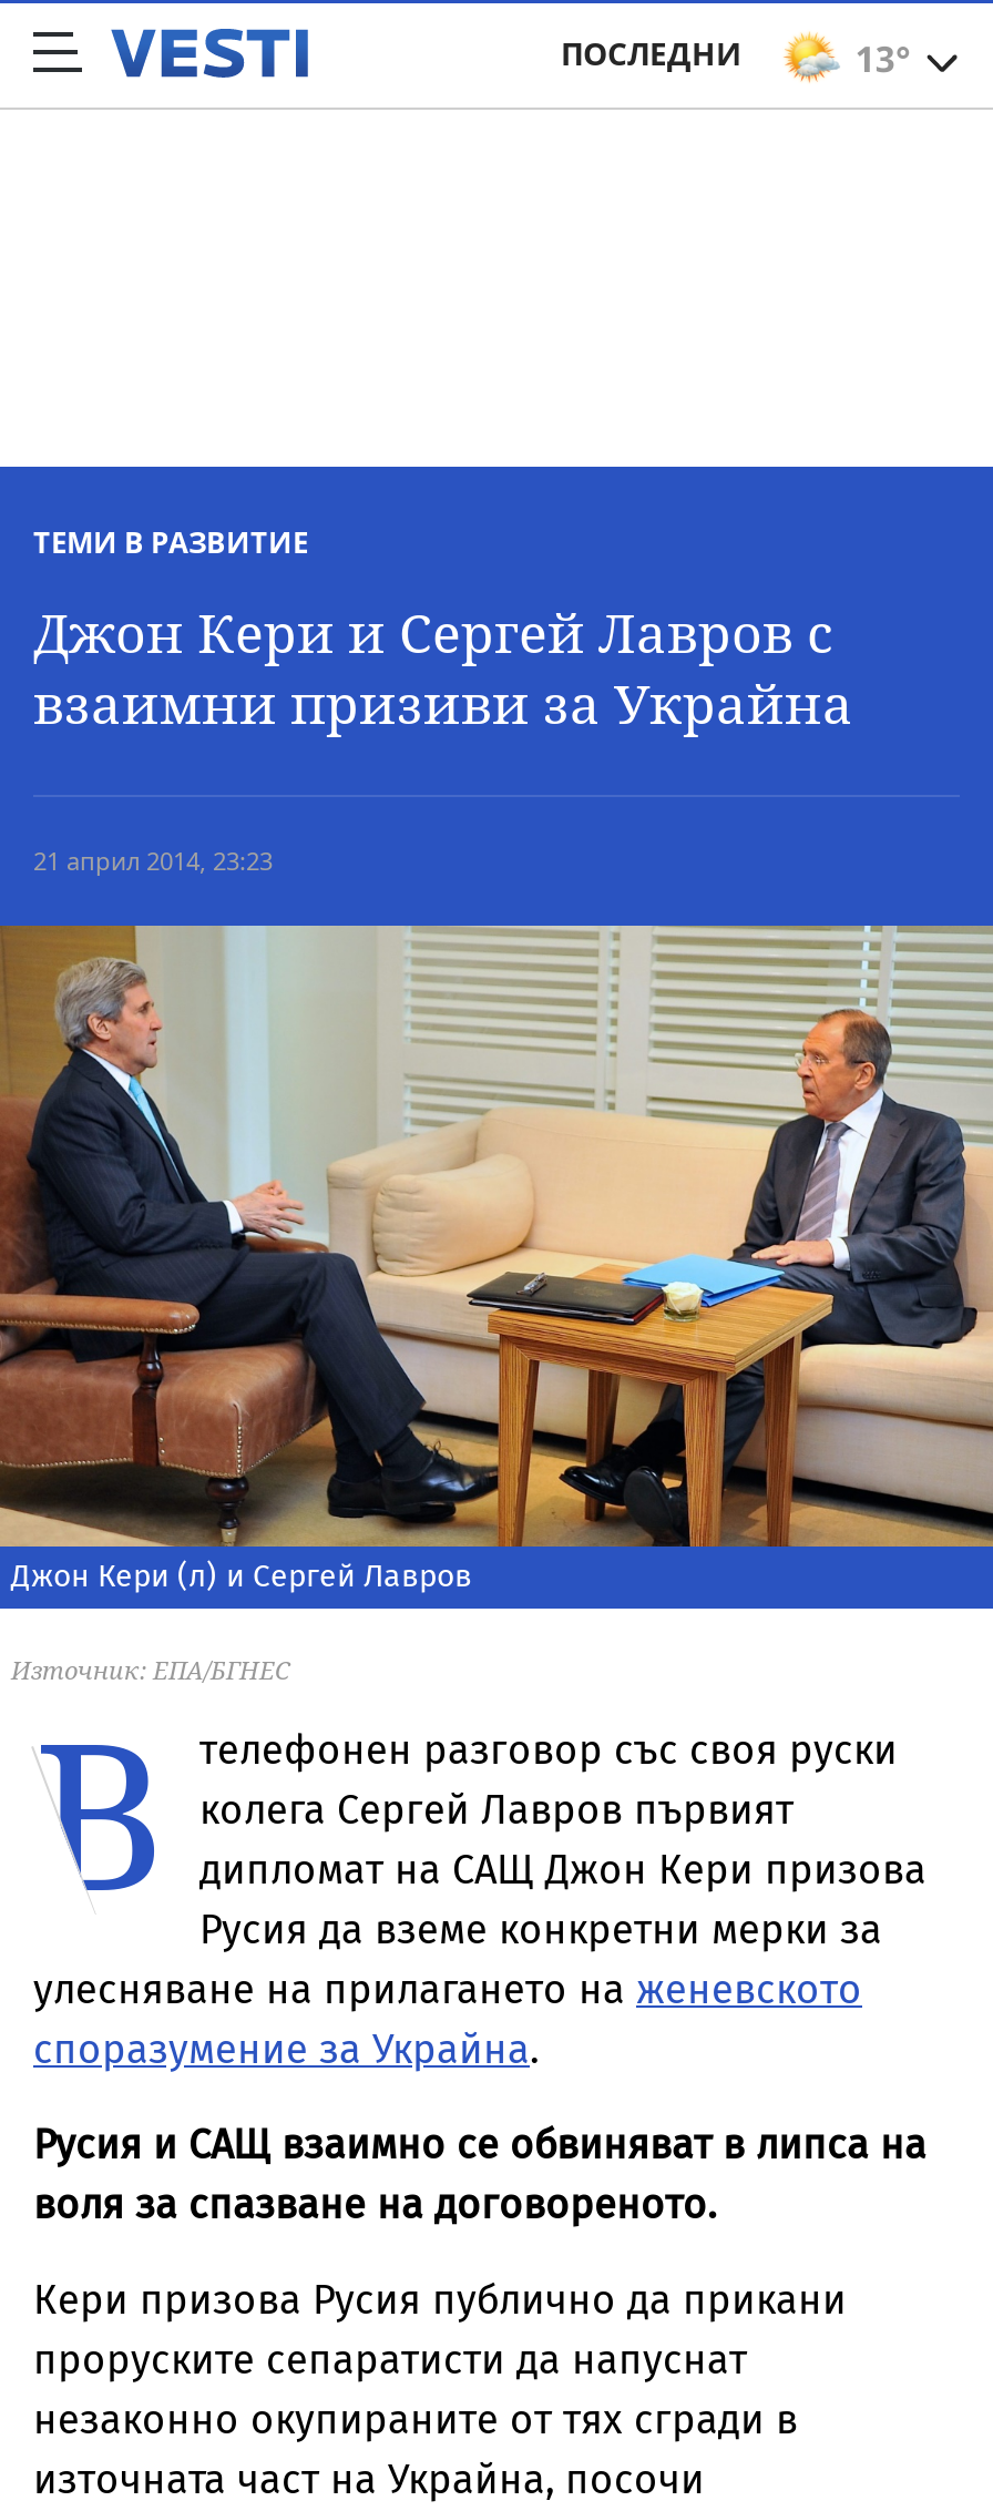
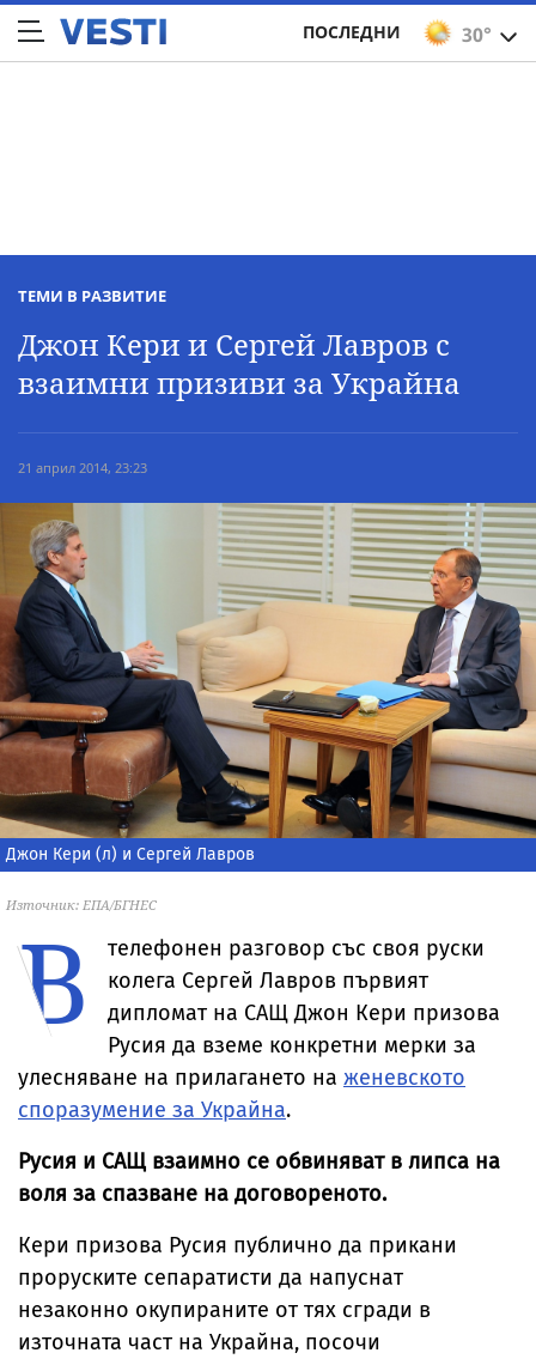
[856,34,911,83] 13° -> [462,21,492,48] 30°

